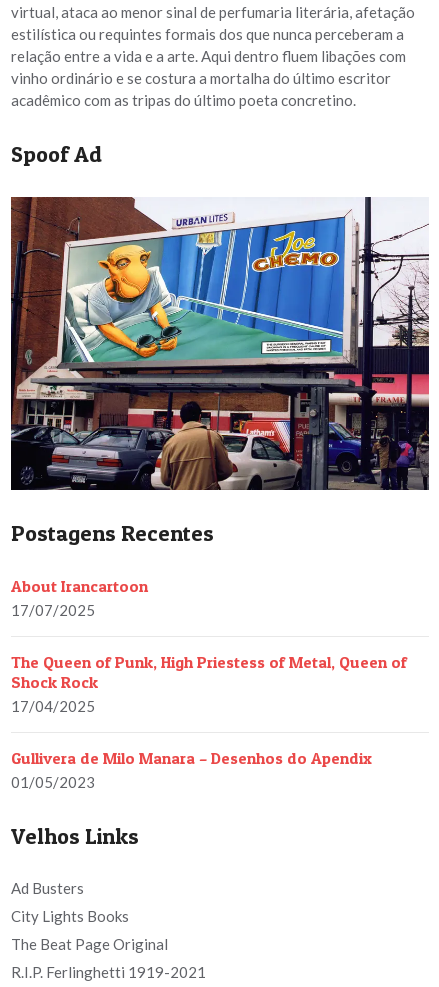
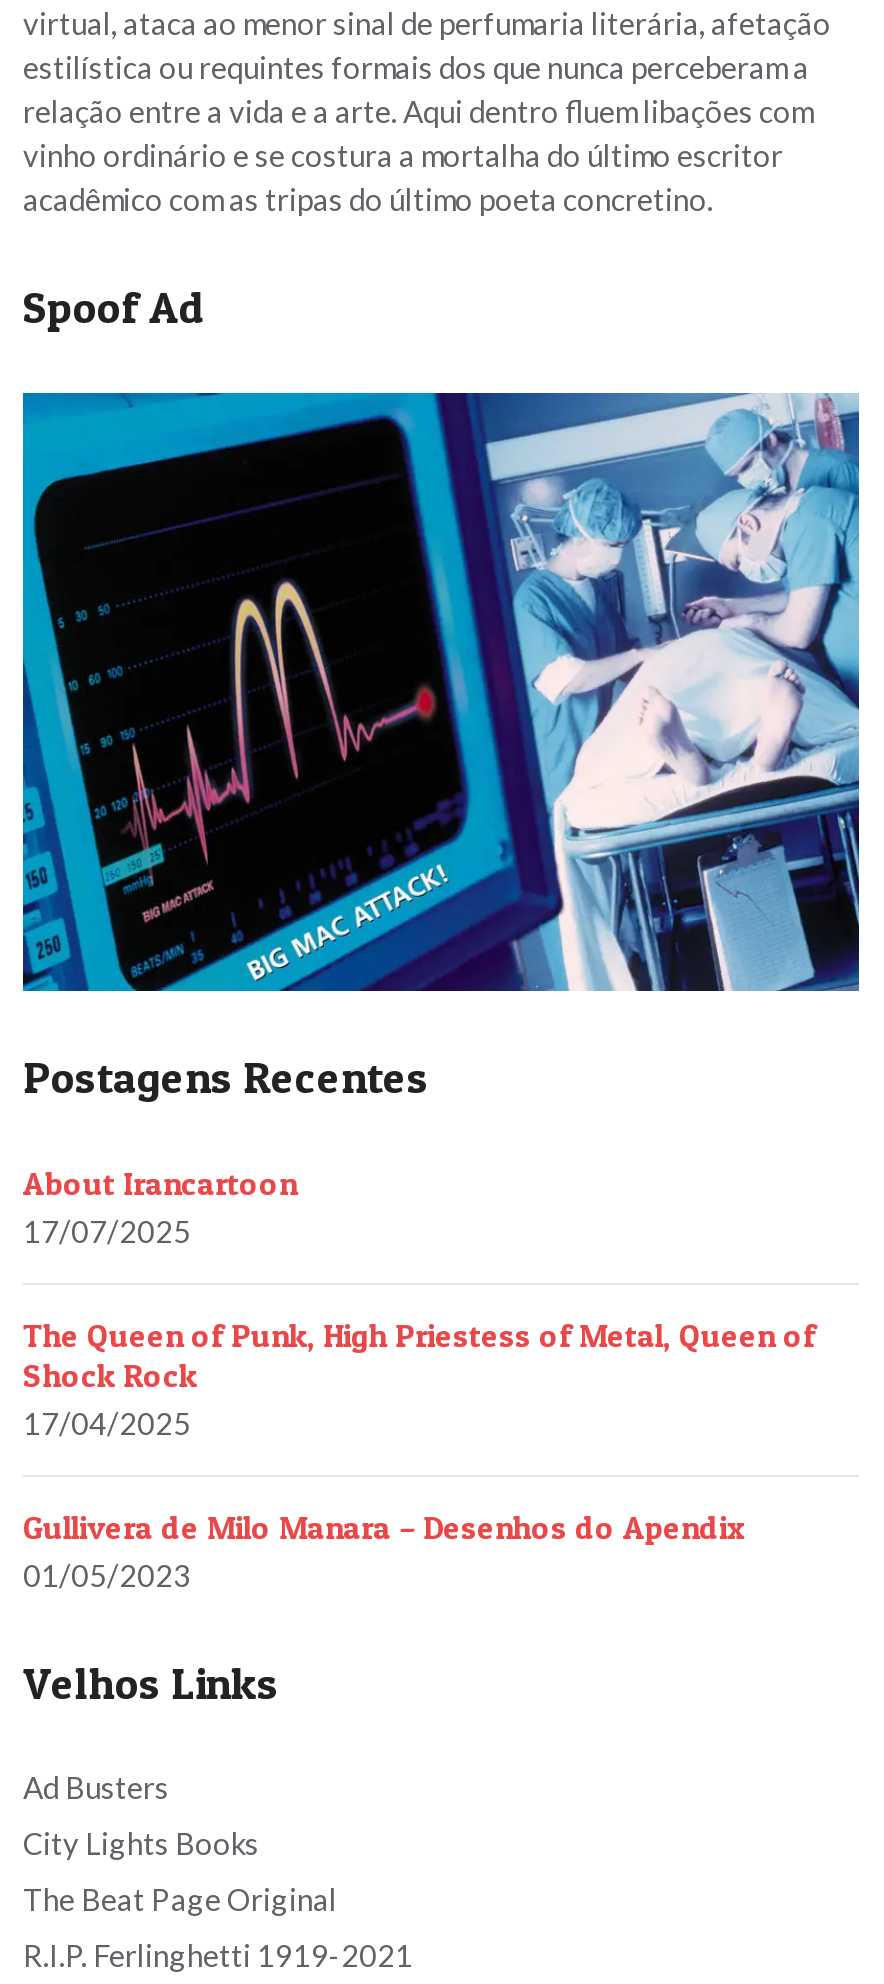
[10,196,430,491] [image] -> [21,390,861,994] [image]

